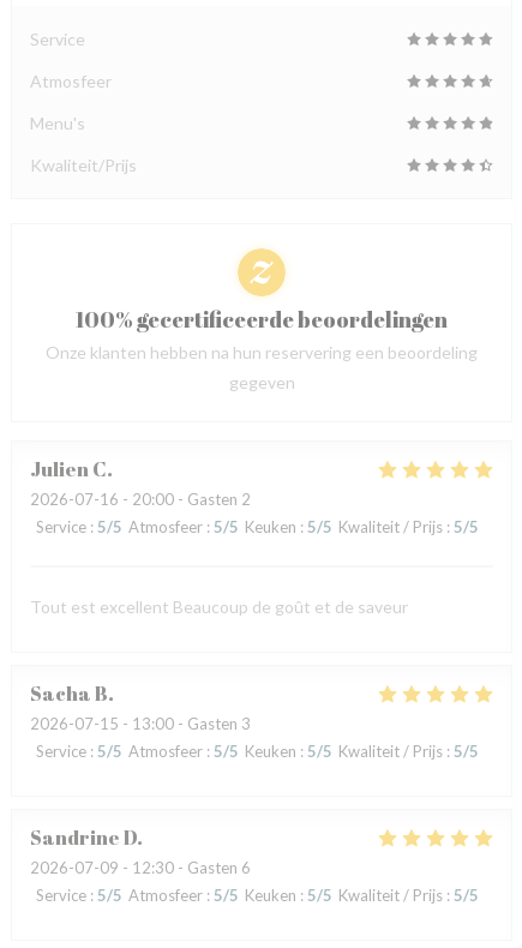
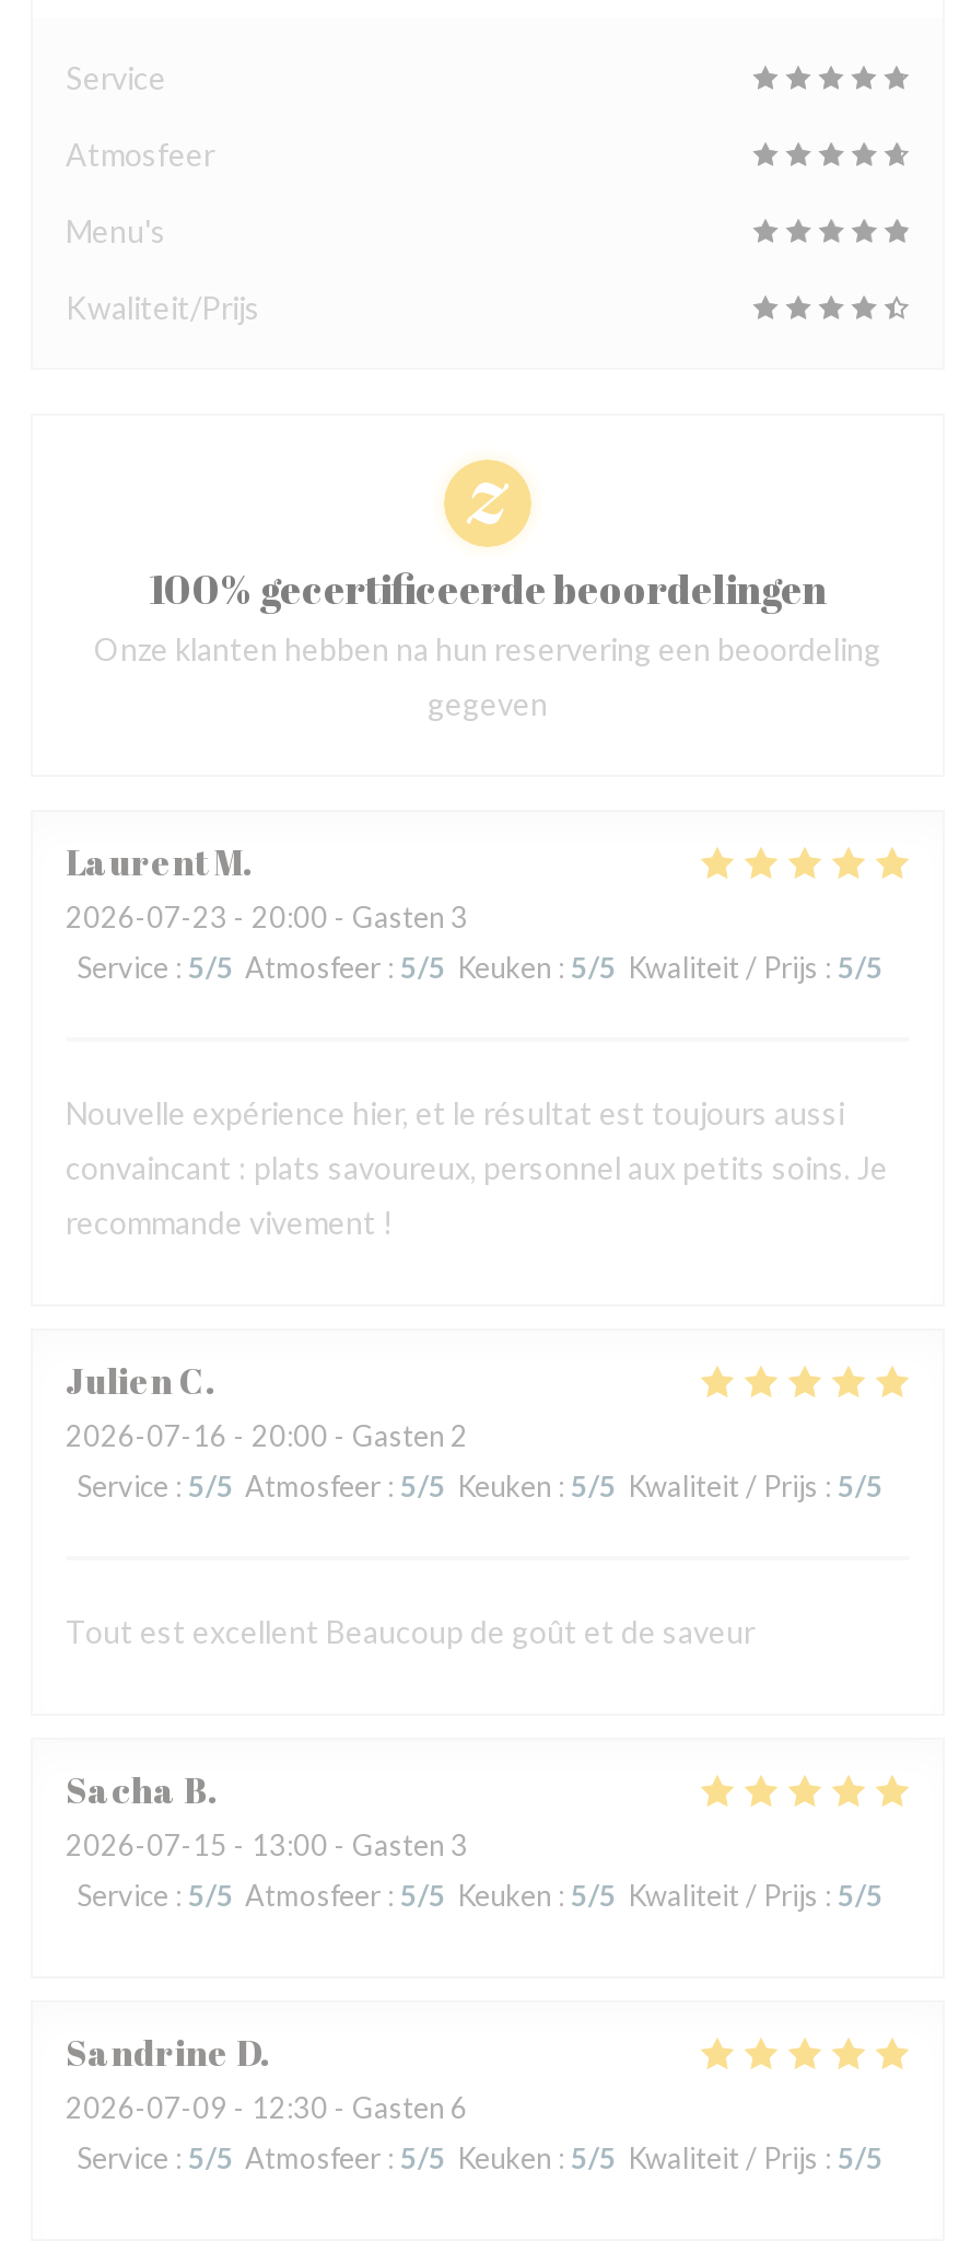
none -> [66,838,884,985] Laurent M | 2026-07-23 - 20:00 - Gasten 3 | Service: 5/5 Atmosfeer: 5/5 Keuken: 5/5 Kwaliteit / Prijs: 5/5
none -> [66,1094,888,1241] Nouvelle expérience hier, et le résultat est toujours aussi | convaincant : plats savoureux, personnel aux petits soins. Je | recommande vivement !

